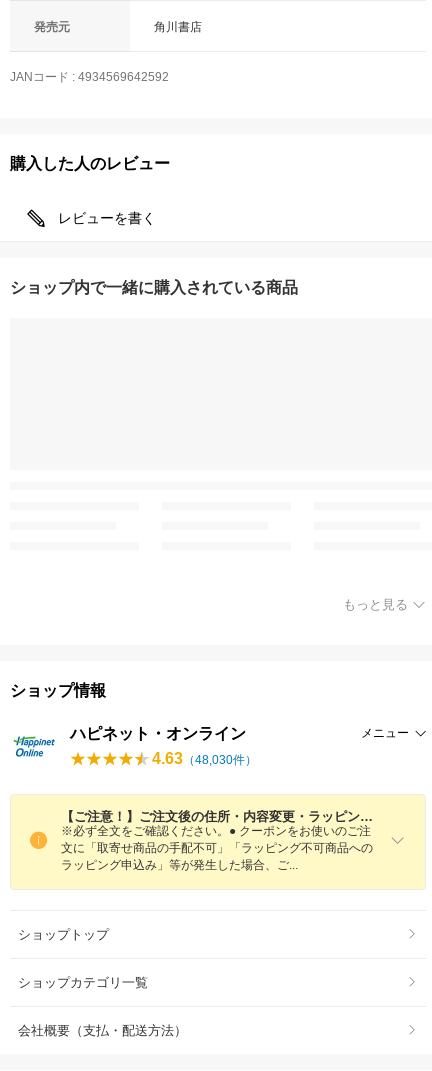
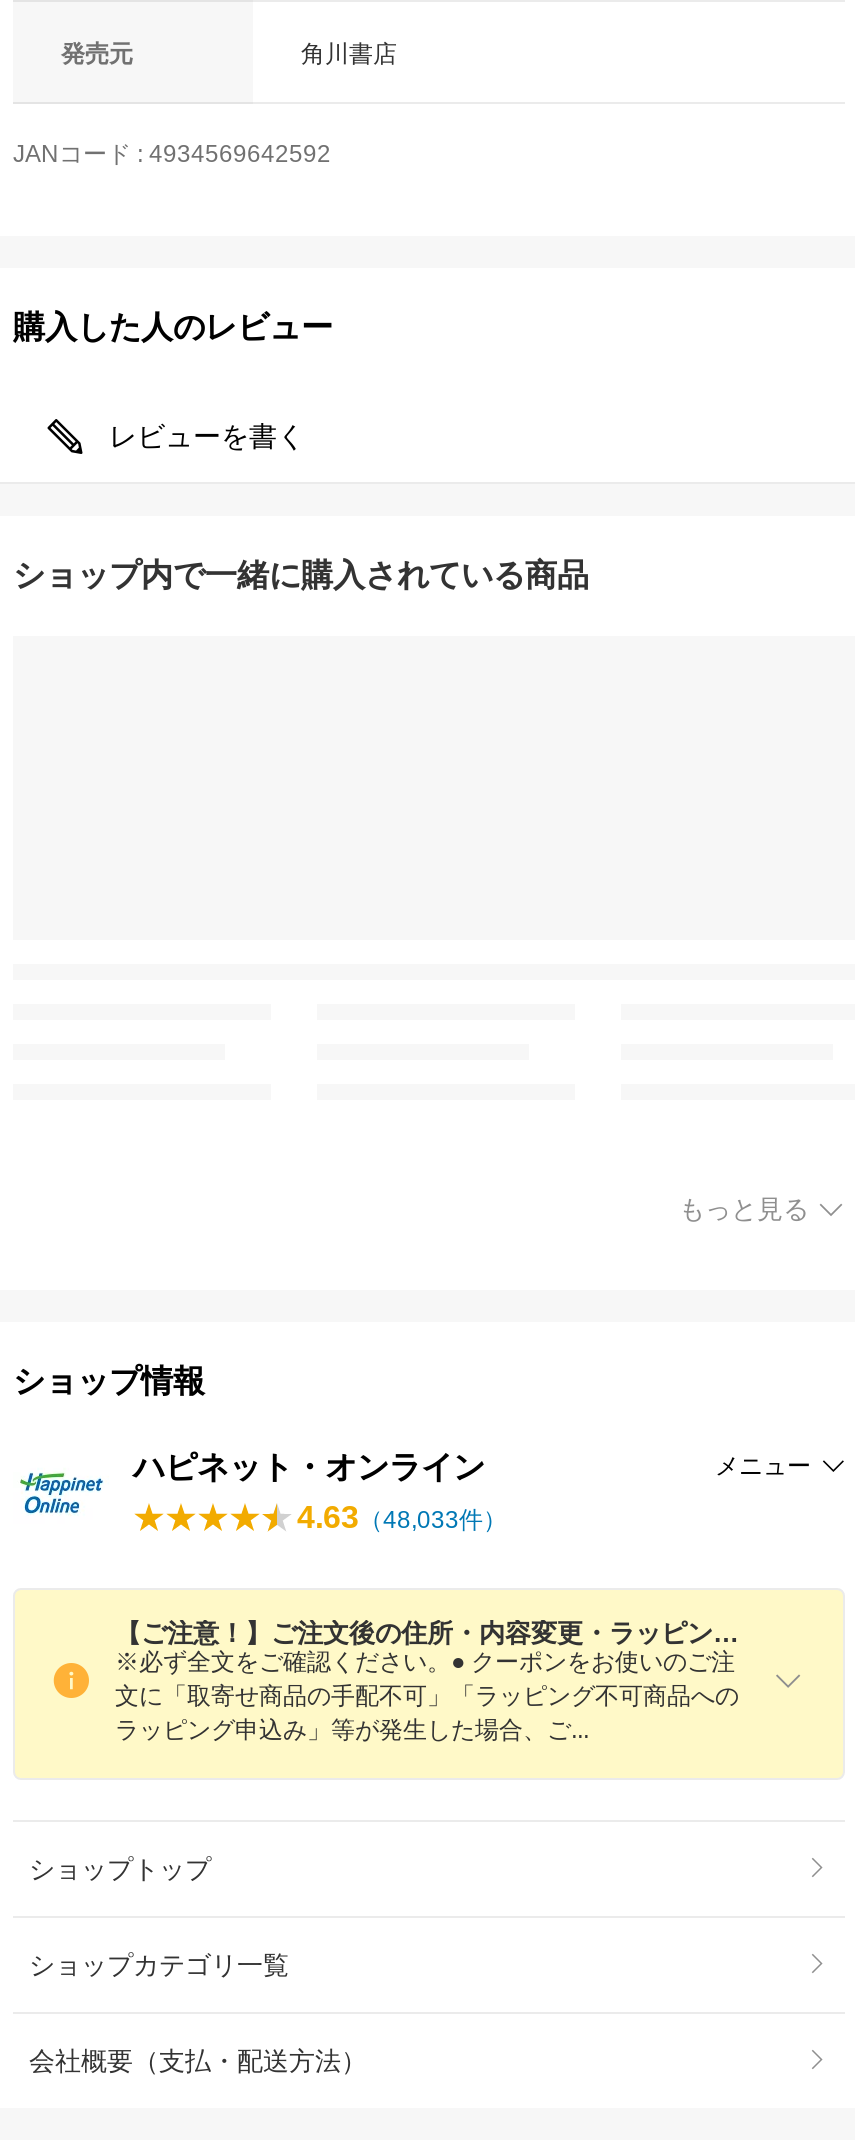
[152,749,257,766] 4.63（48,030件） -> [297,1499,507,1533] 4.63（48,033件）

